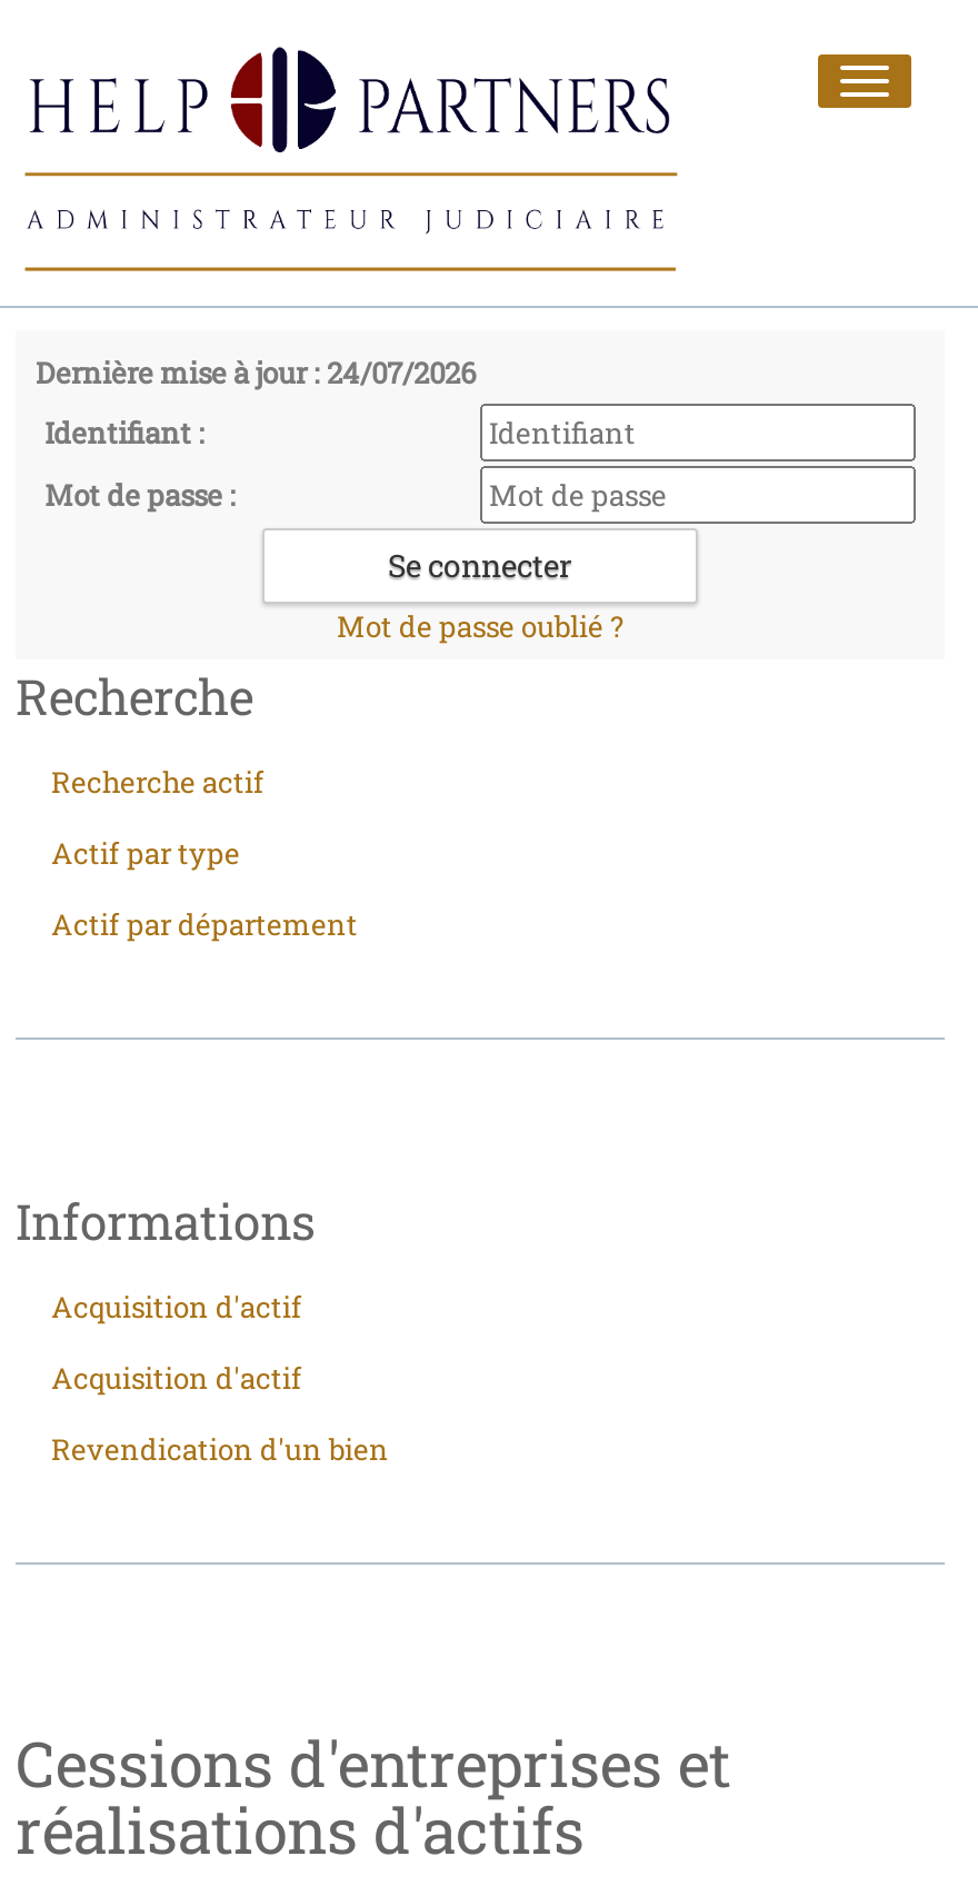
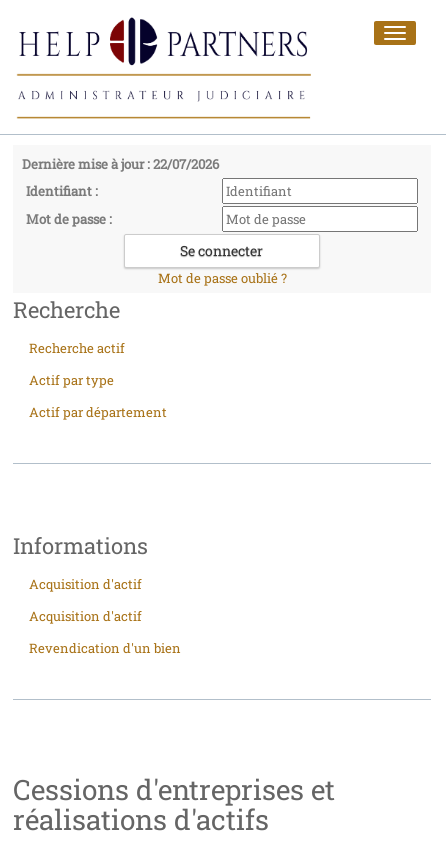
[36,353,476,393] Dernière mise à jour : 24/07/2026 -> [22,155,219,173] Dernière mise à jour : 22/07/2026

